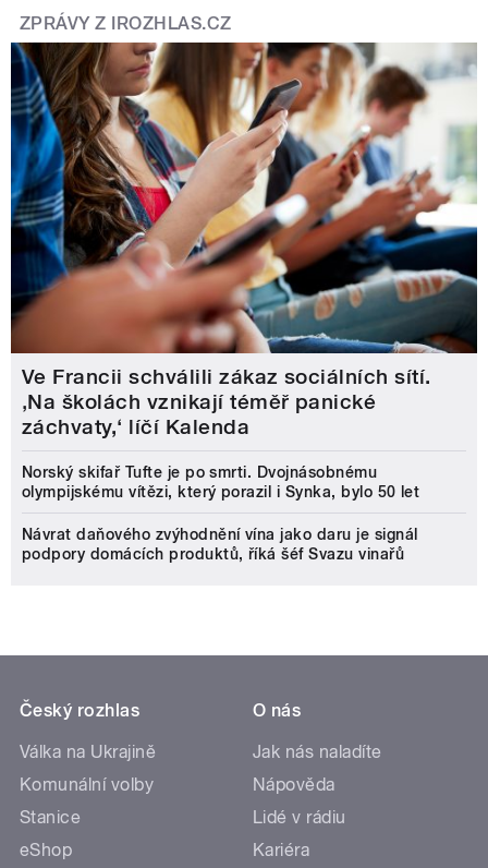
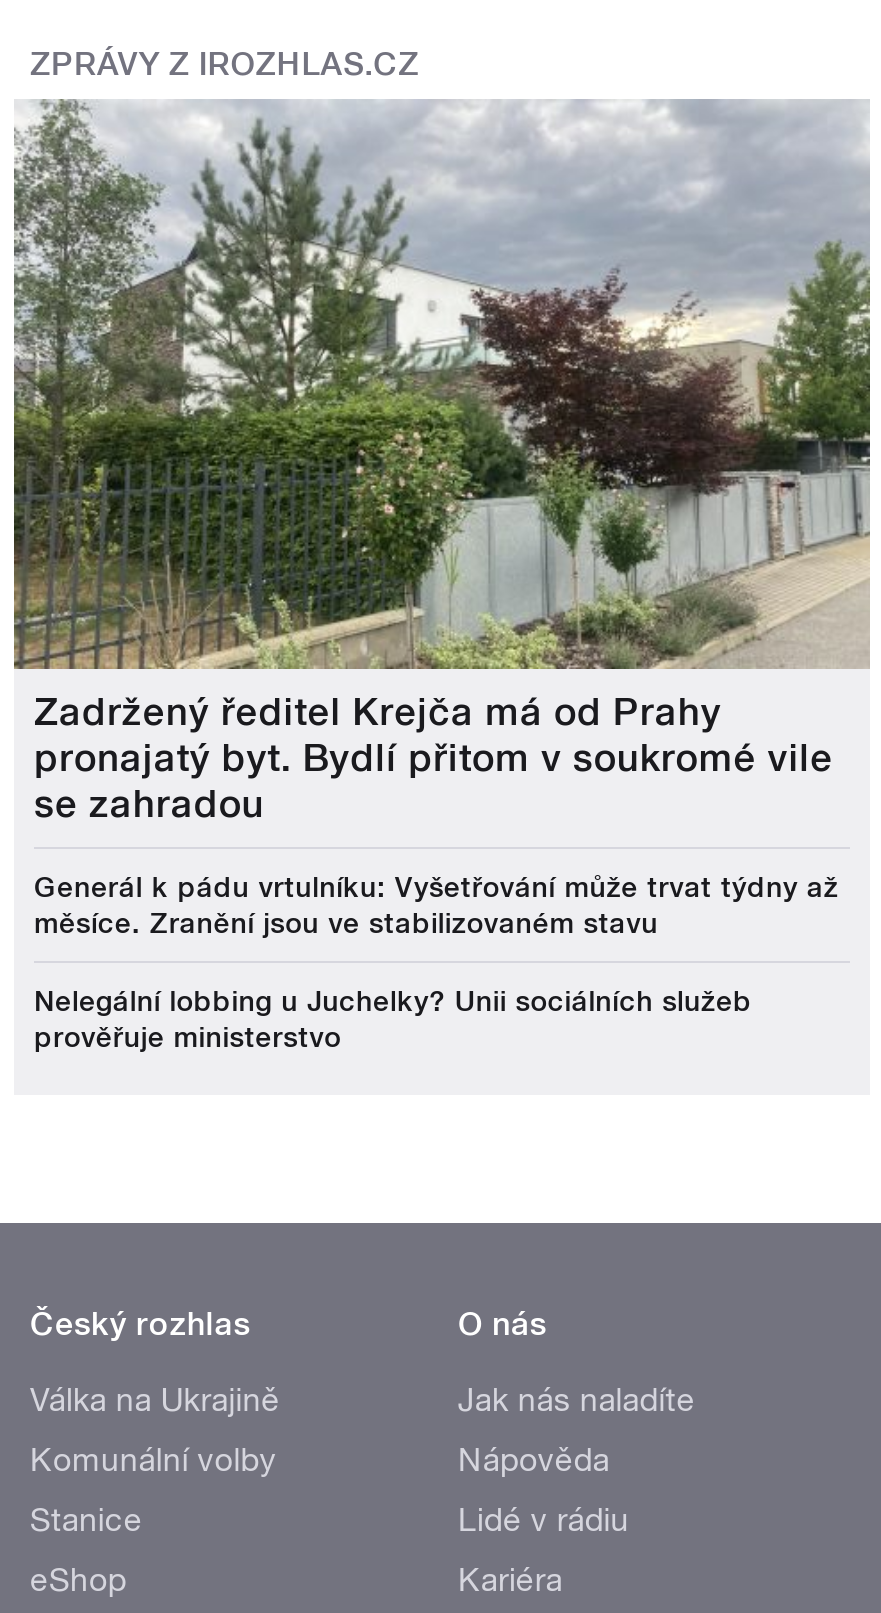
[10,41,478,439] [image] | Ve Francii schválili zákaz sociálních sítí. | ‚Na školách vznikají téměř panické | záchvaty,‘ líčí Kalenda -> [12,99,872,827] [image] | Zadržený ředitel Krejča má od Prahy | pronajatý byt. Bydlí přitom v soukromé vile | se zahradou
[22,463,420,501] Norský skifař Tufte je po smrti. Dvojnásobnému | olympijskému vítězi, který porazil i Synka, bylo 50 let -> [34,871,839,939] Generál k pádu vrtulníku: Vyšetřování může trvat týdny až | měsíce. Zranění jsou ve stabilizovaném stavu
[22,526,418,563] Návrat daňového zvýhodnění vína jako daru je signál | podpory domácích produktů, říká šéf Svazu vinařů -> [34,985,752,1053] Nelegální lobbing u Juchelky? Unii sociálních služeb | prověřuje ministerstvo

